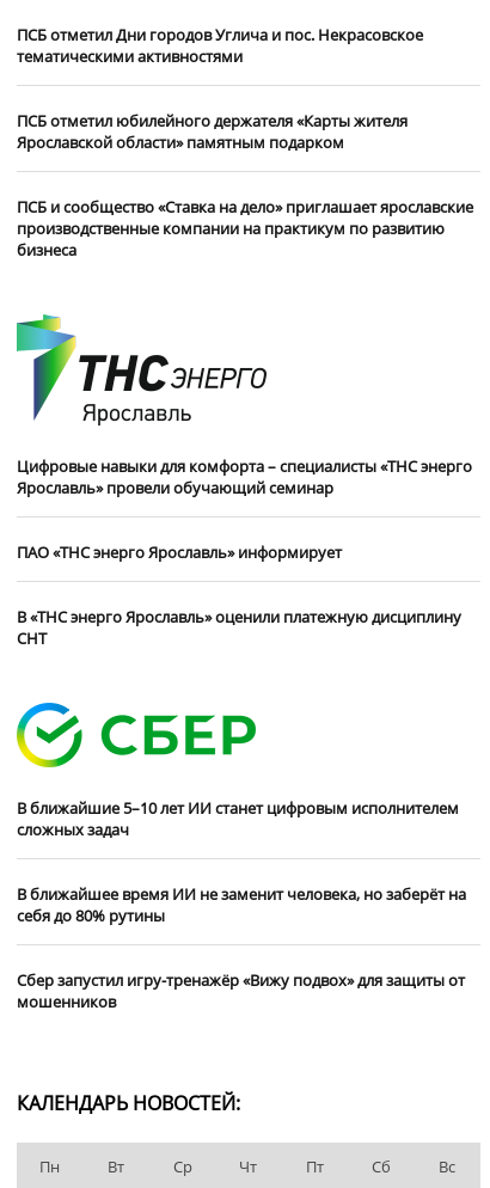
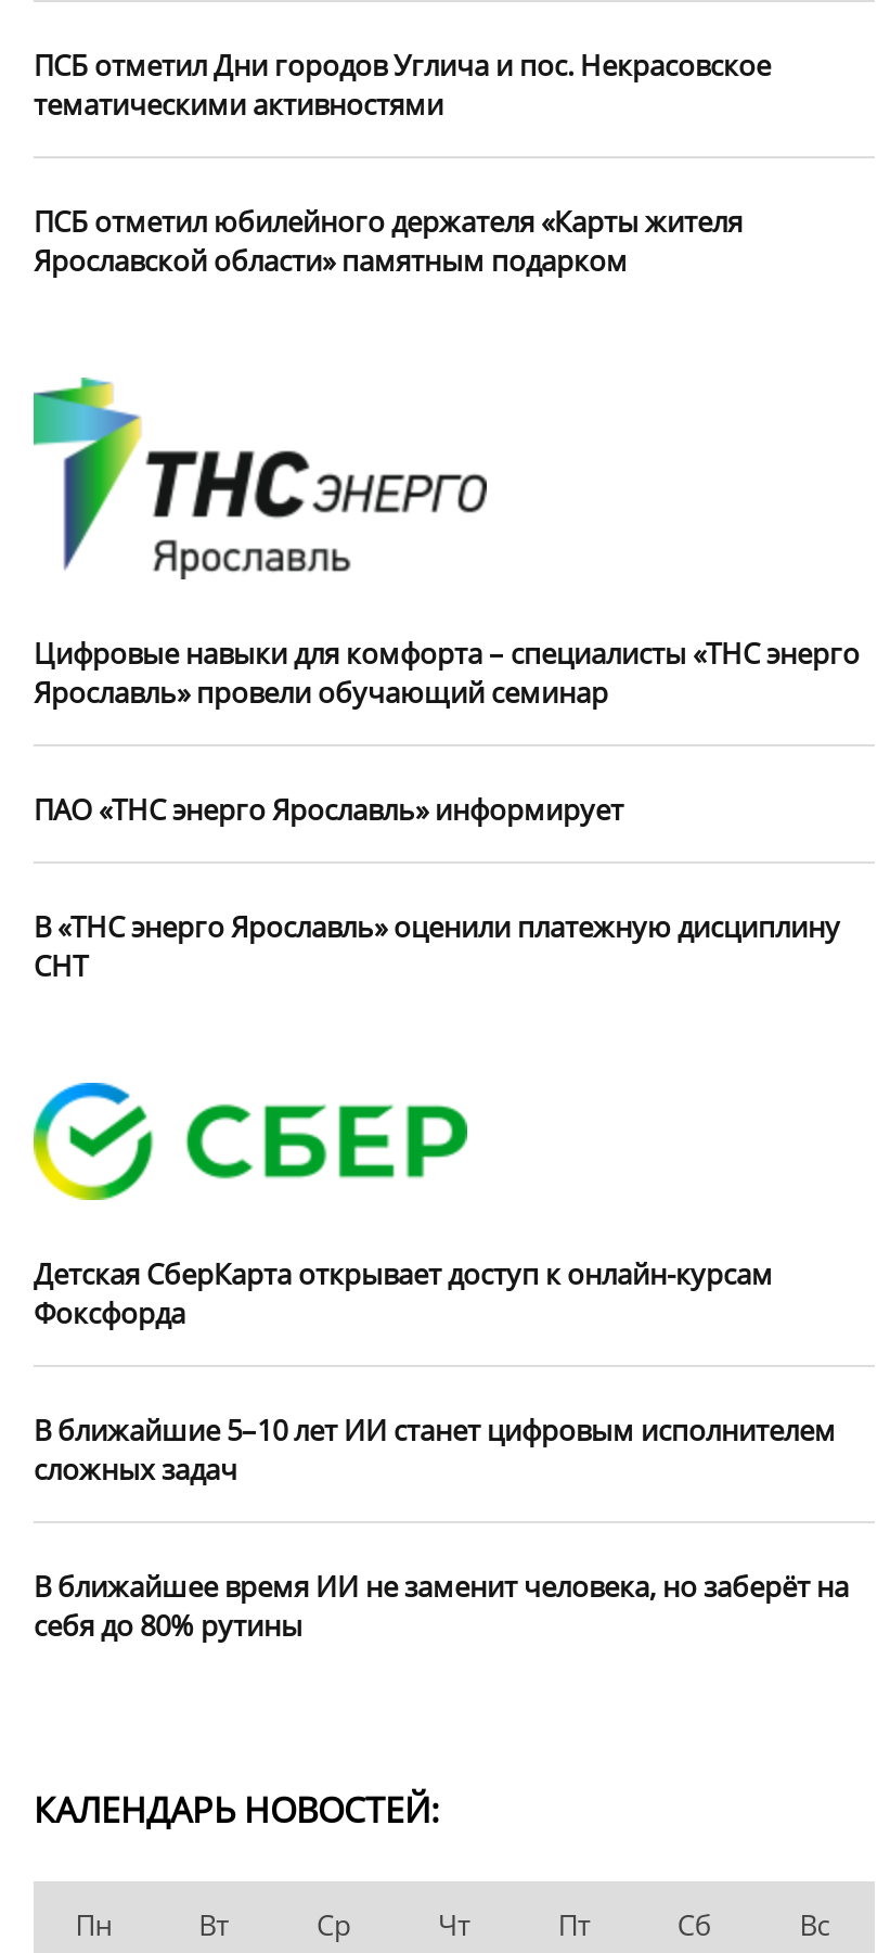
[17,196,473,260] ПСБ и сообщество «Ставка на дело» приглашает ярославские | производственные компании на практикум по развитию | бизнеса -> none
none -> [34,1253,773,1332] Детская СберКарта открывает доступ к онлайн-курсам | Фоксфорда
[17,969,465,1012] Сбер запустил игру-тренажёр «Вижу подвох» для защиты от | мошенников -> none

